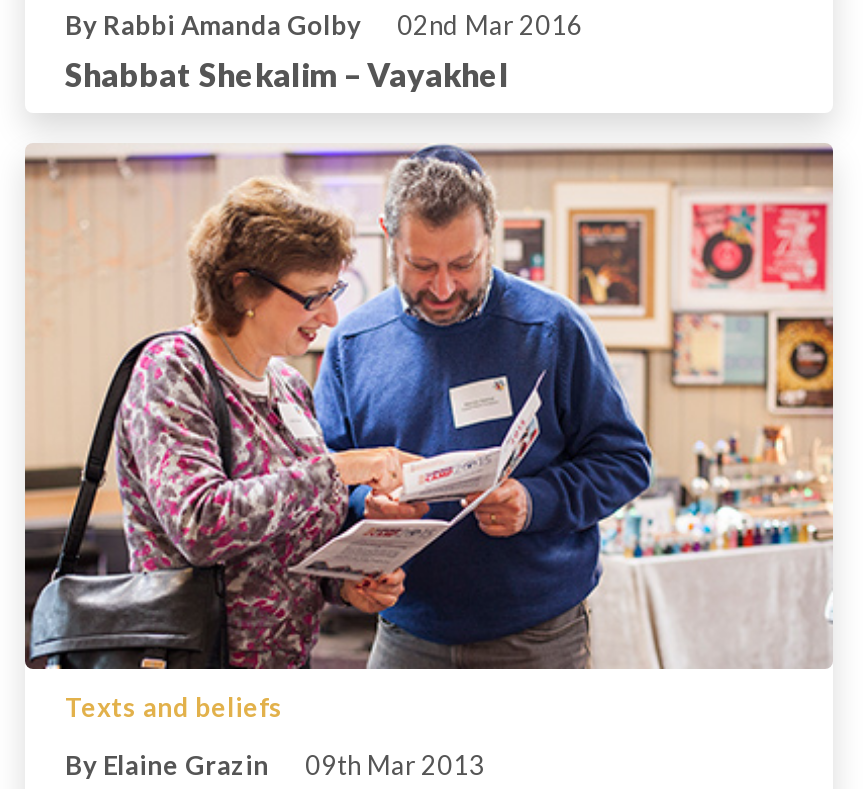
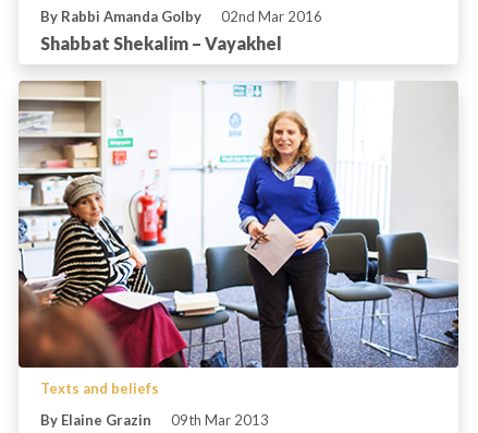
[23,143,835,671] [image] -> [17,80,459,369] [image]

